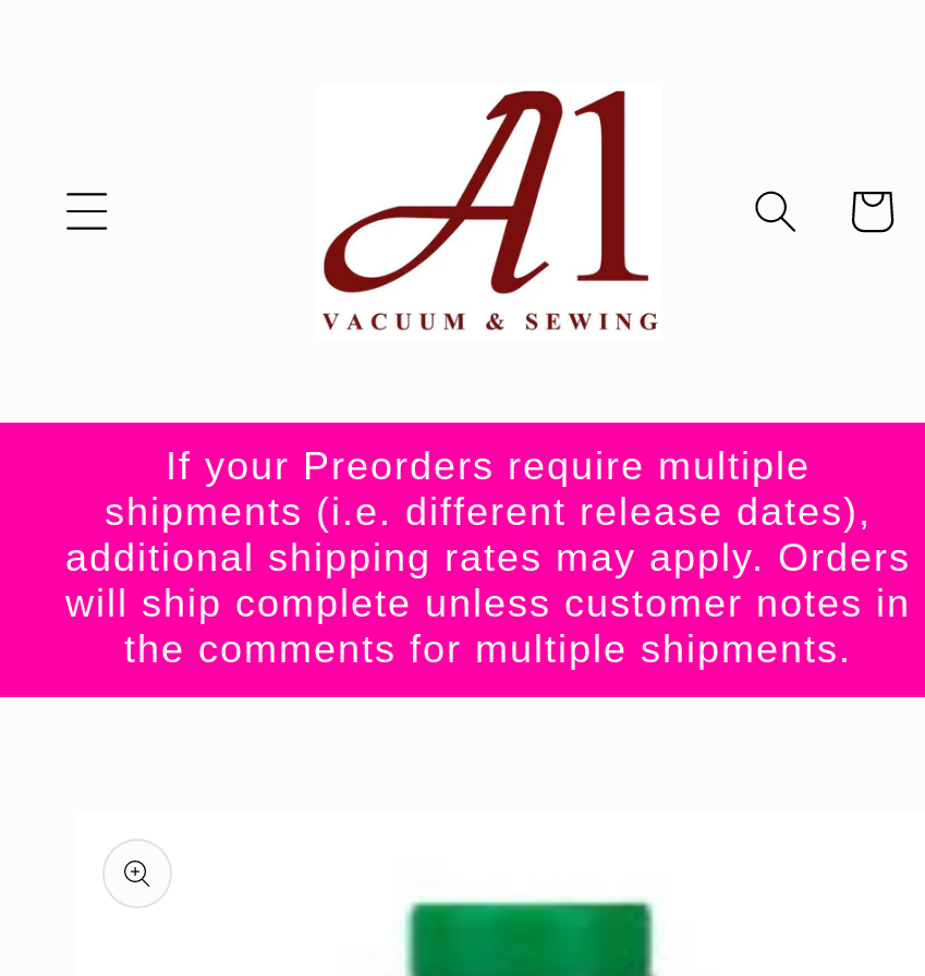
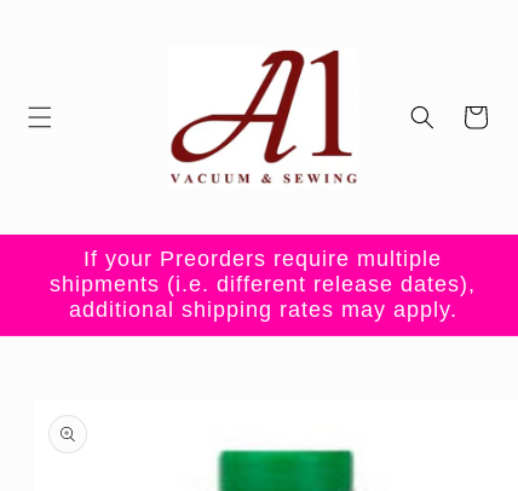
[65,536,911,671] additional shipping rates may apply. Orders | will ship complete unless customer notes in | the comments for multiple shipments. -> [68,298,457,322] additional shipping rates may apply.

